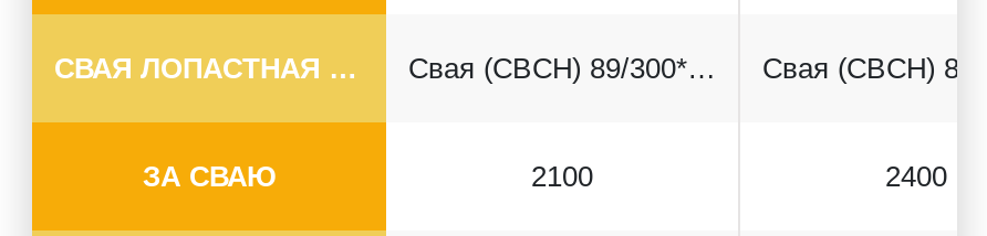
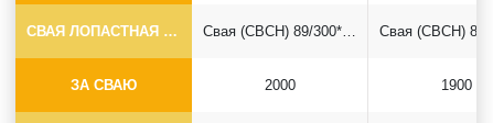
[531,160,593,193] 2100 -> [264,77,295,93] 2000
[885,160,947,193] 2400 -> [441,77,471,93] 1900

